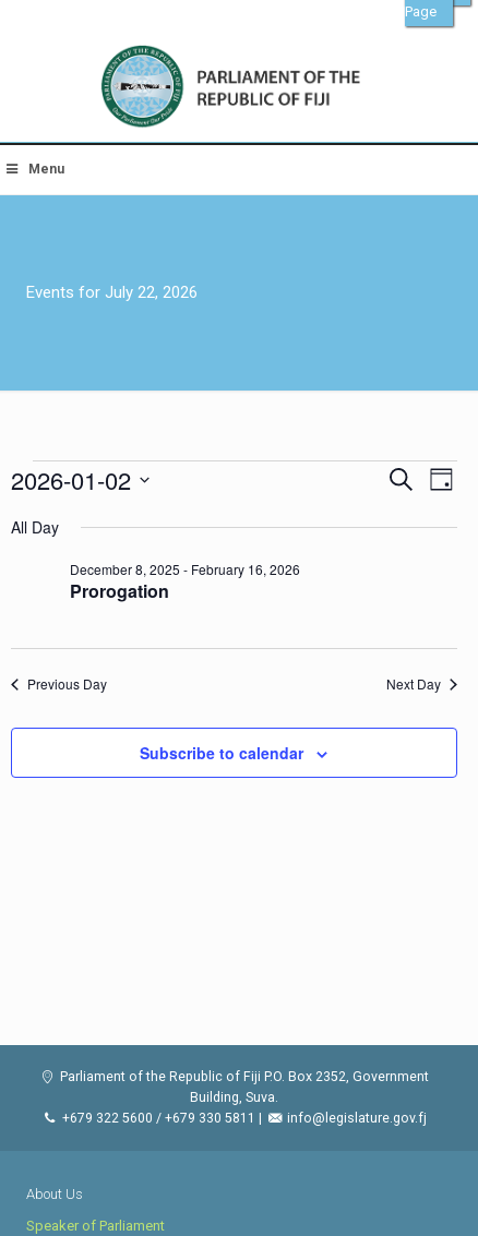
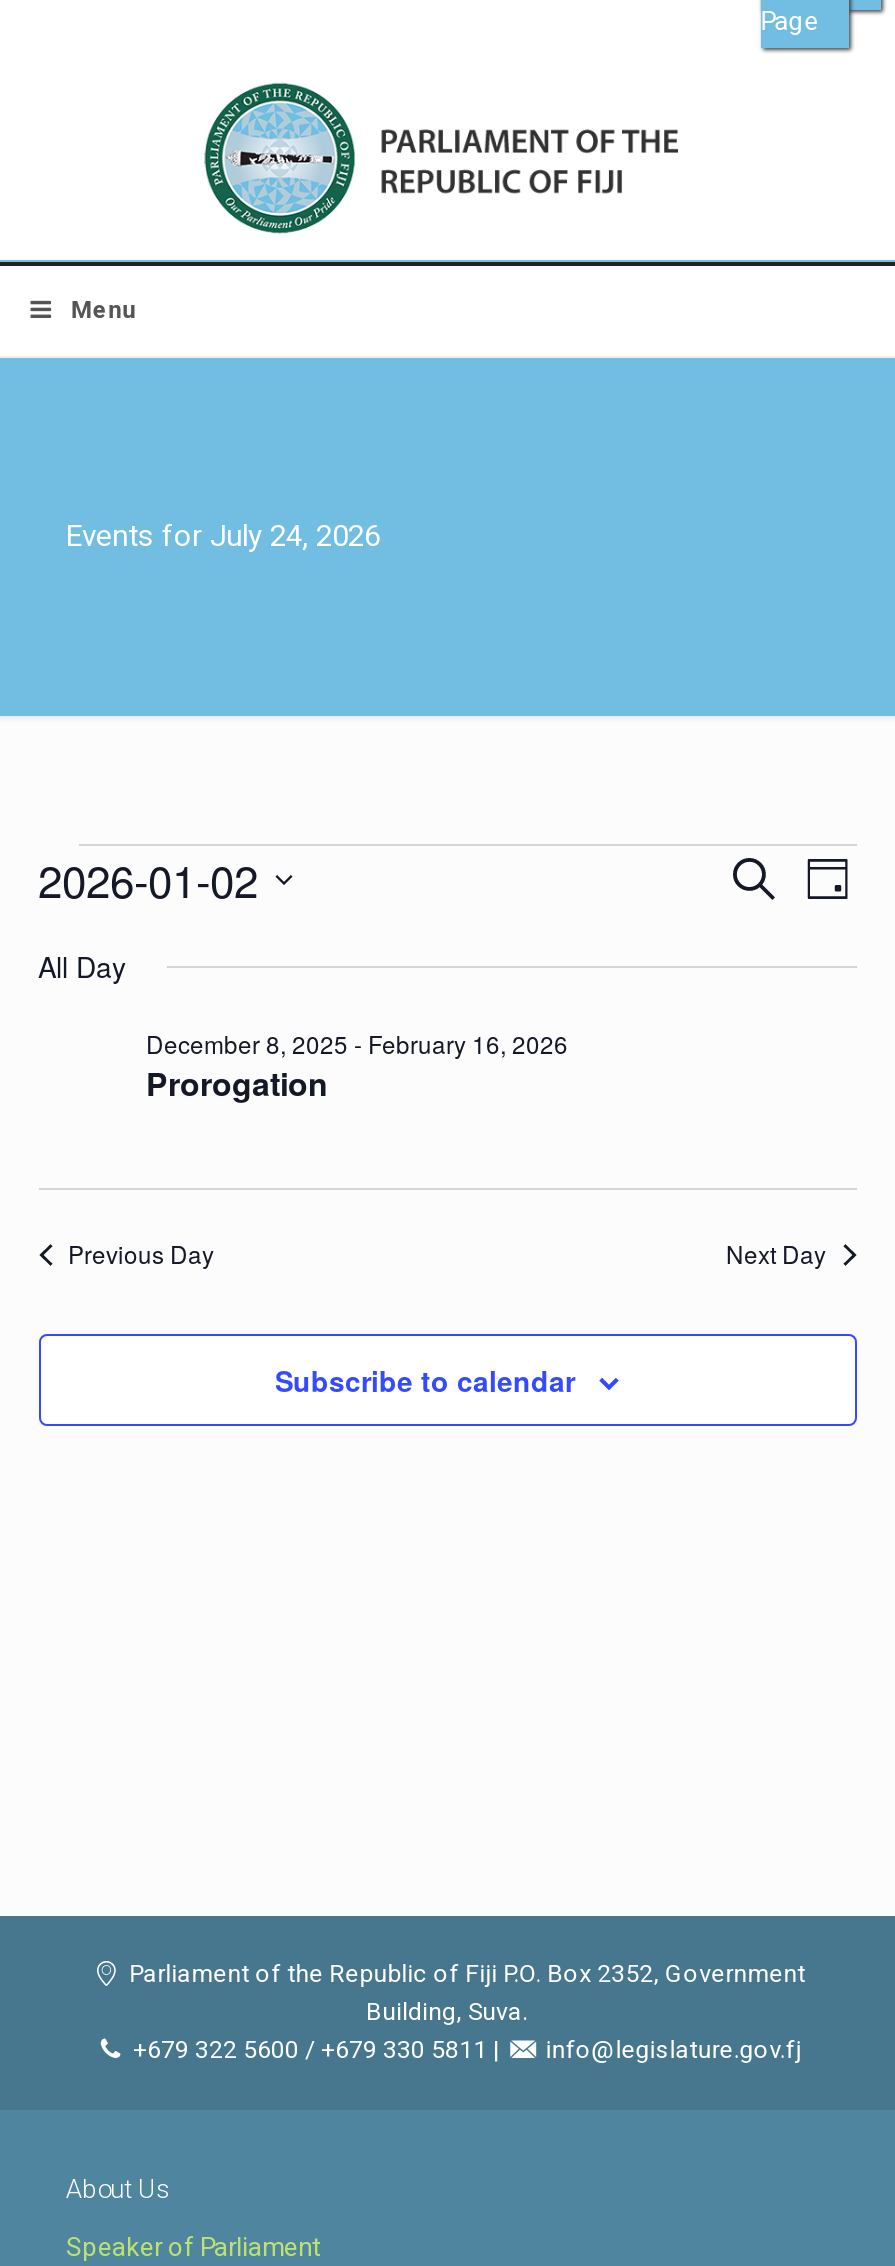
[26,283,197,302] Events for July 22, 2026 -> [66,518,380,554] Events for July 24, 2026

